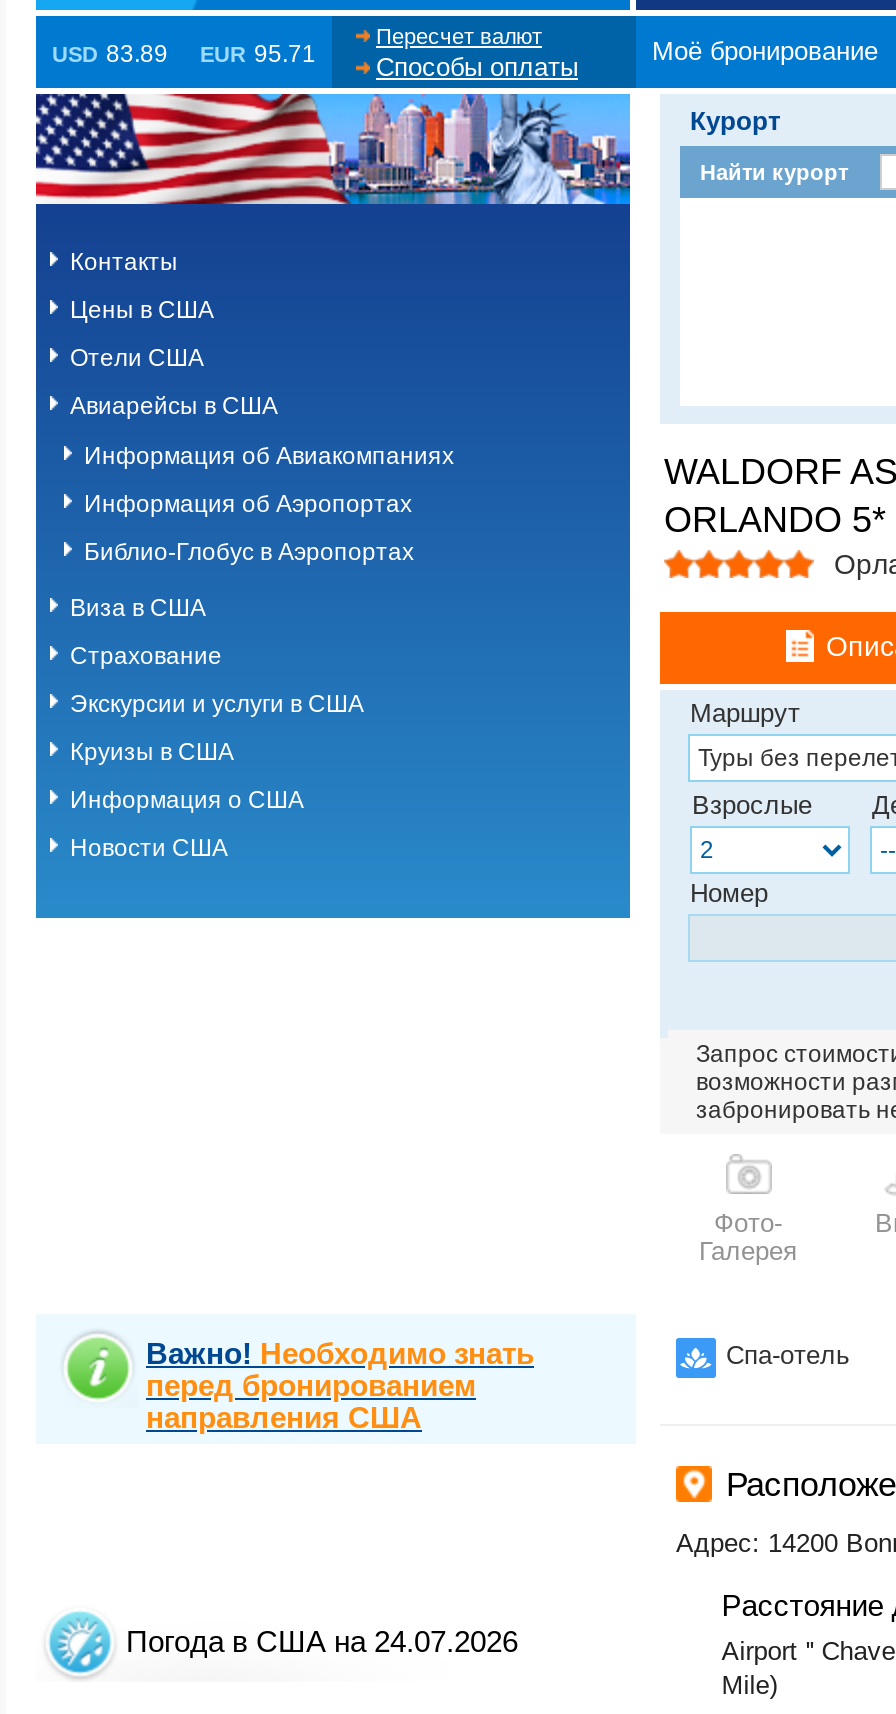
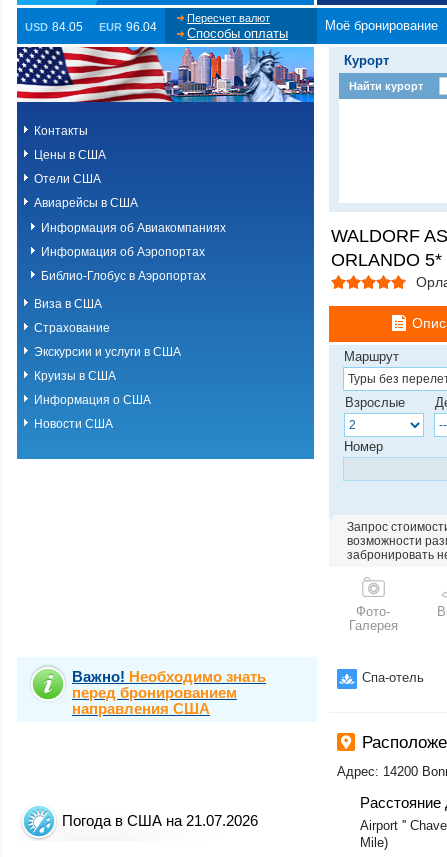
[52,40,168,68] USD 83.89 -> [25,20,83,34] USD 84.05
[200,40,316,68] EUR 95.71 -> [99,20,157,34] EUR 96.04
[126,1624,518,1658] Погода в США на 24.07.2026 -> [62,812,258,829] Погода в США на 21.07.2026

